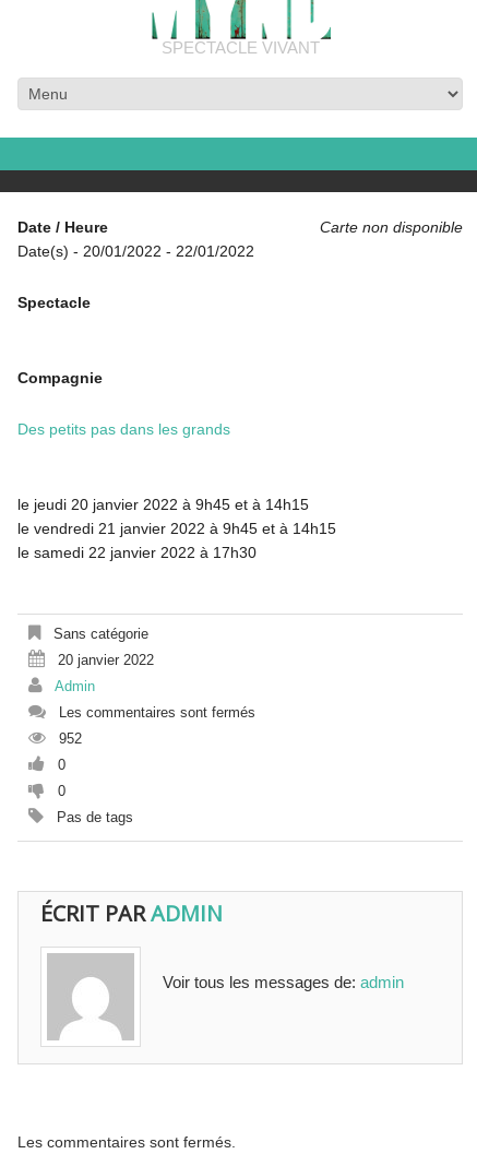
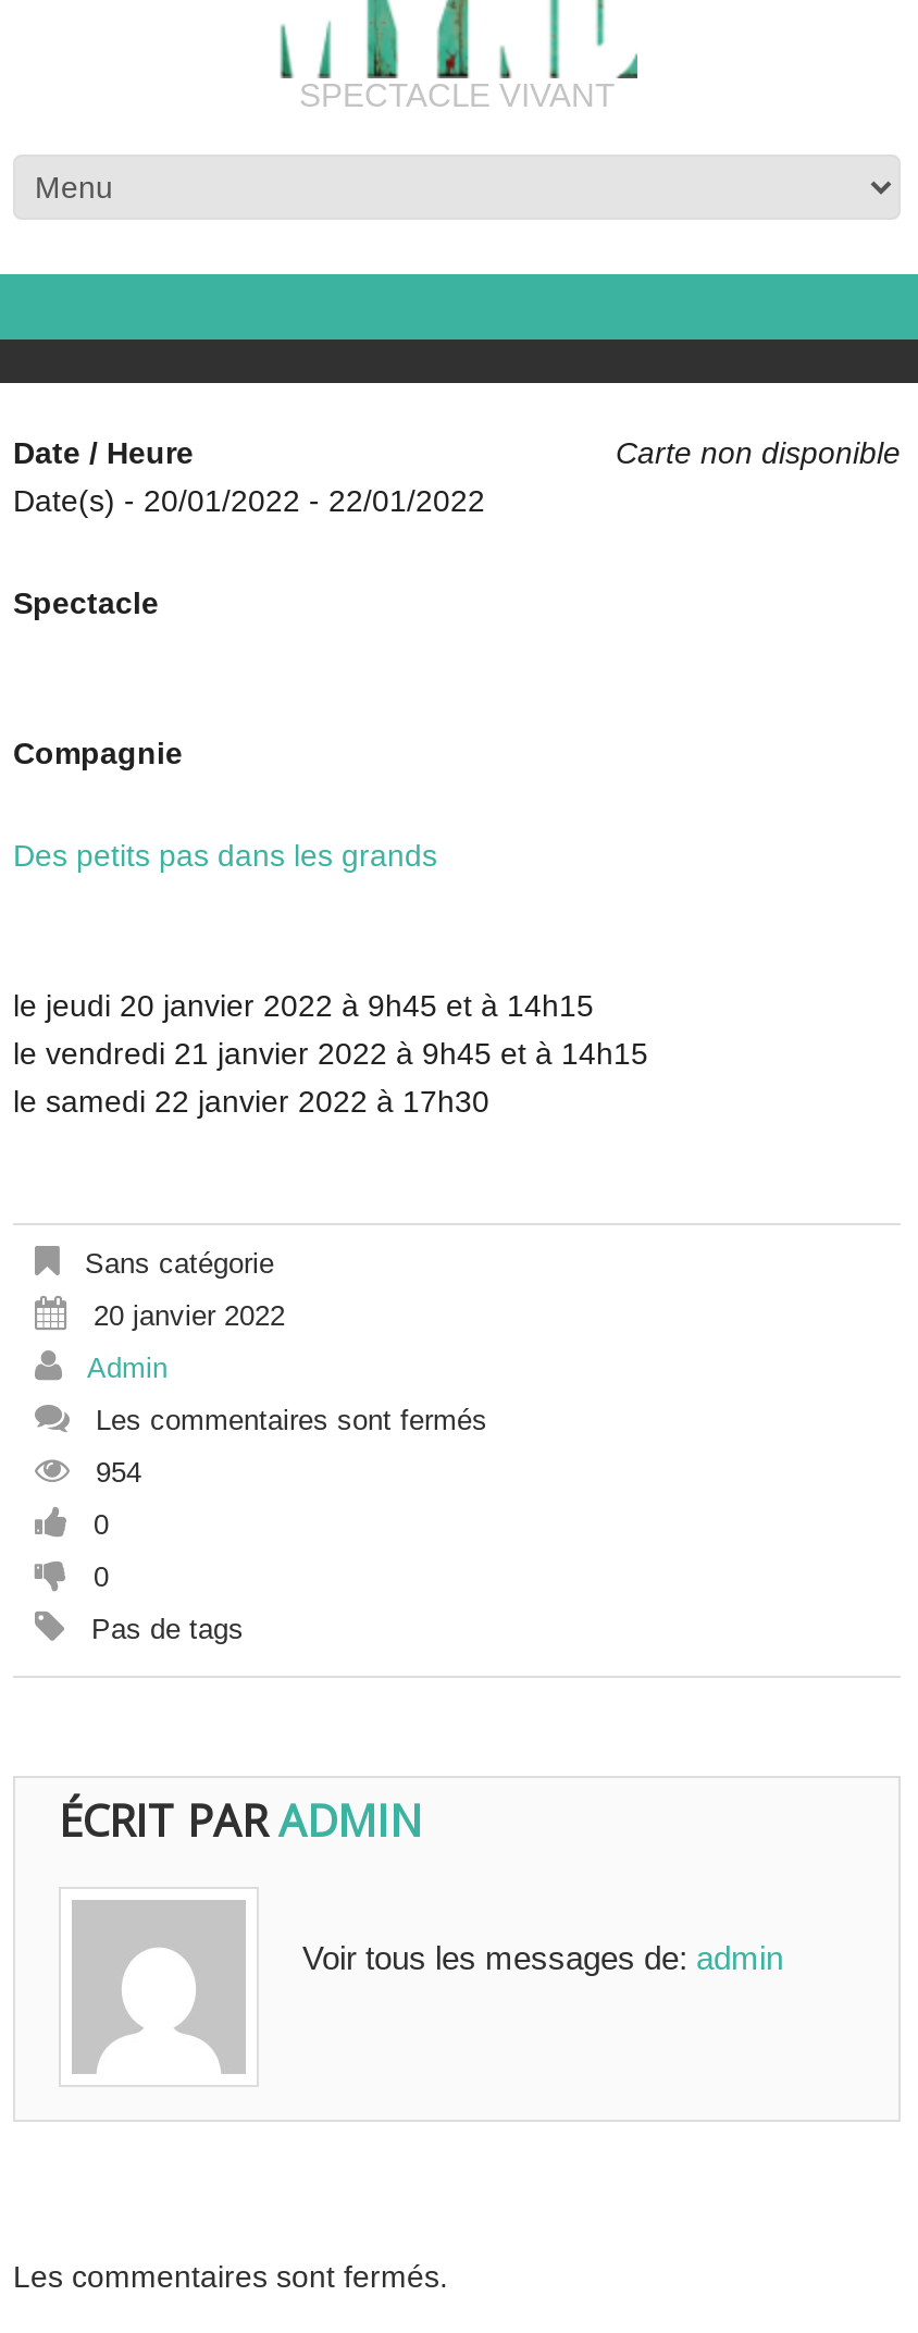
[55,731,82,747] 952 -> [87,1457,141,1489] 954

